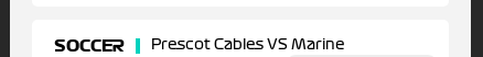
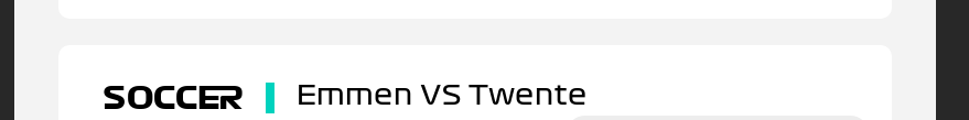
[151,38,345,52] Prescot Cables VS Marine -> [297,83,588,109] Emmen VS Twente

